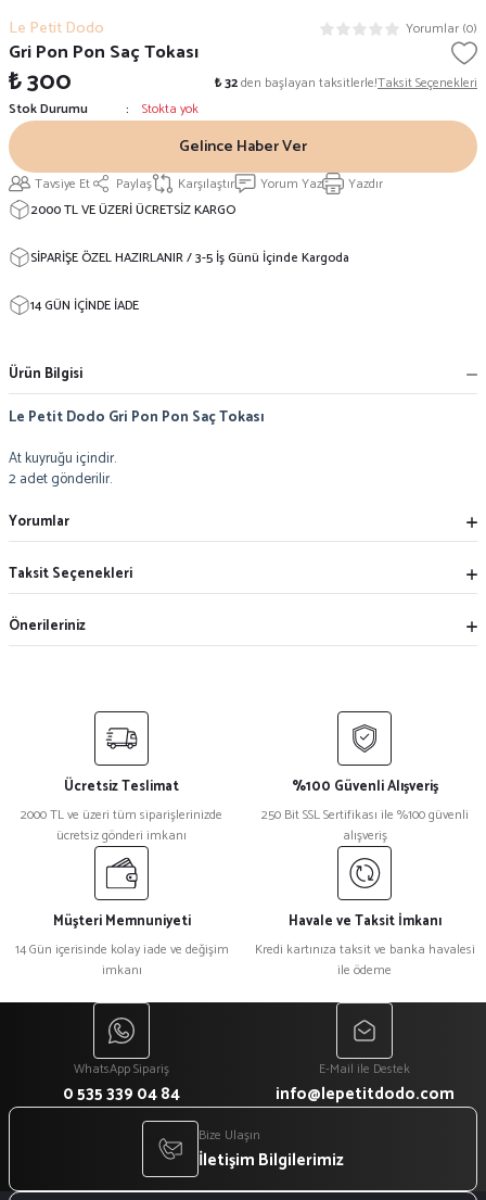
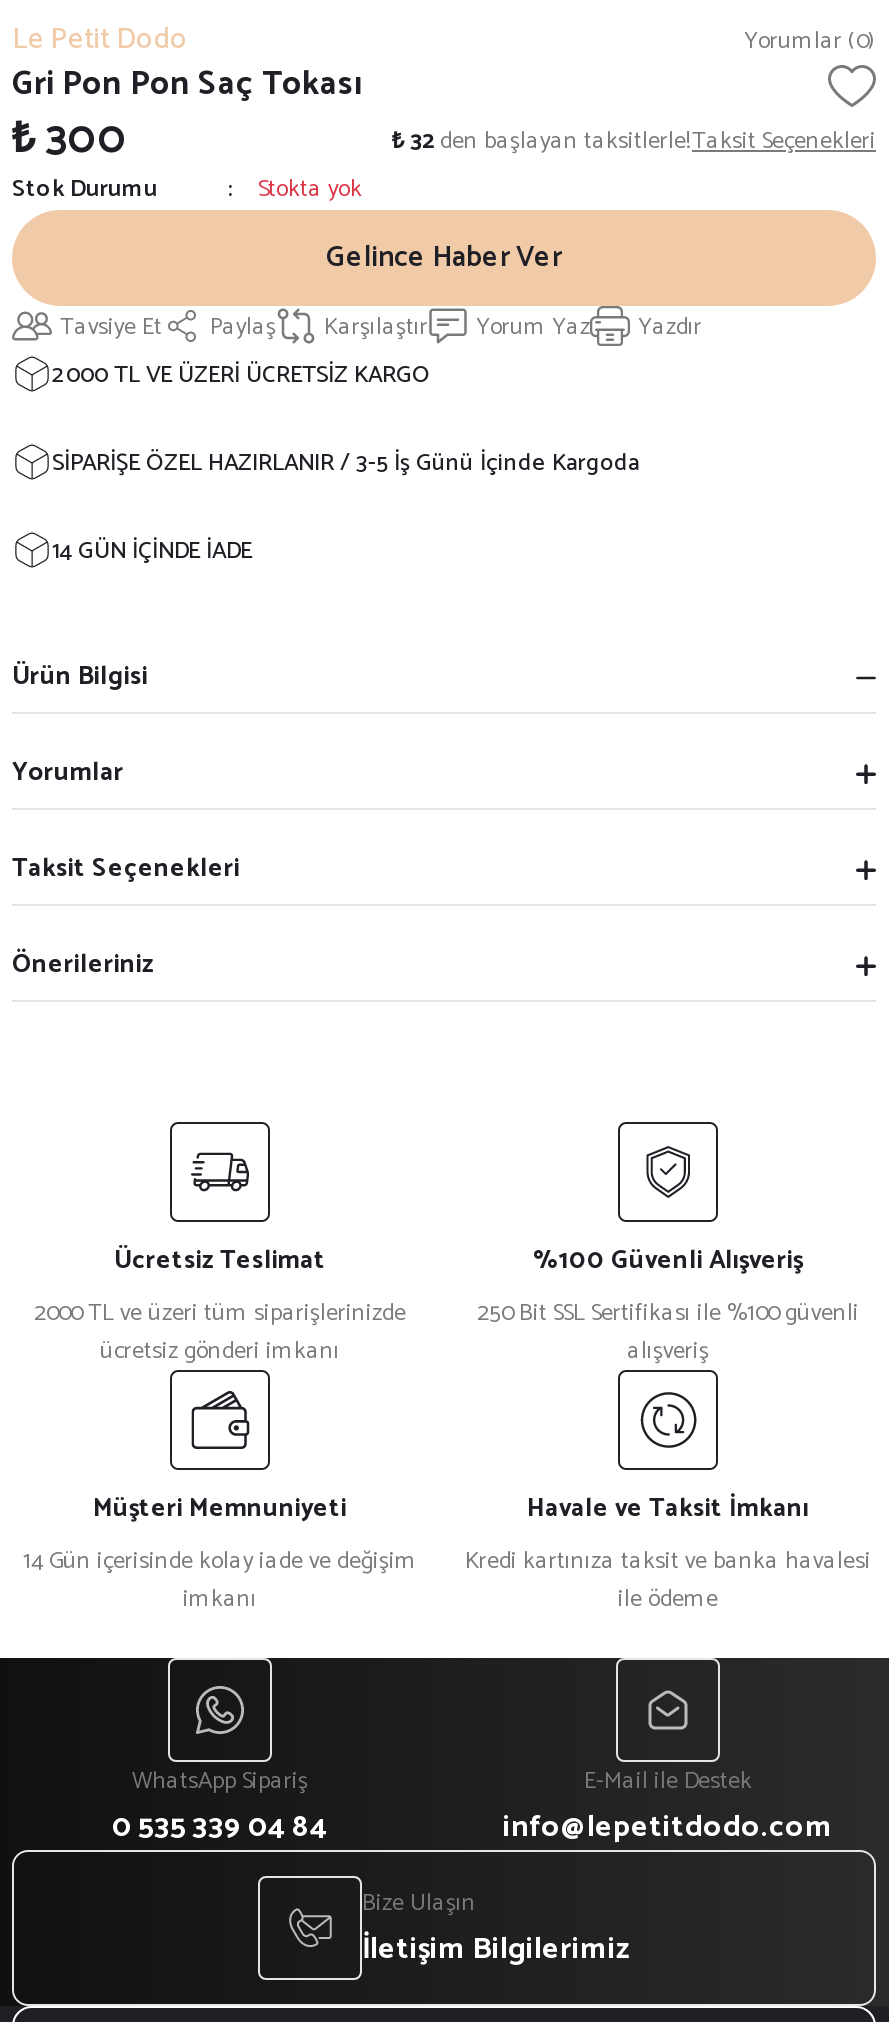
[9,405,265,491] Le Petit Dodo Gri Pon Pon Saç Tokası | At kuyruğu içindir. | 2 adet gönderilir. -> none

